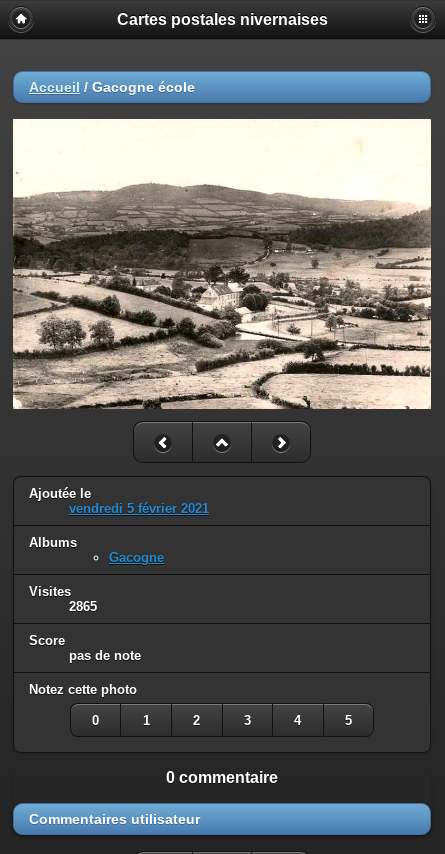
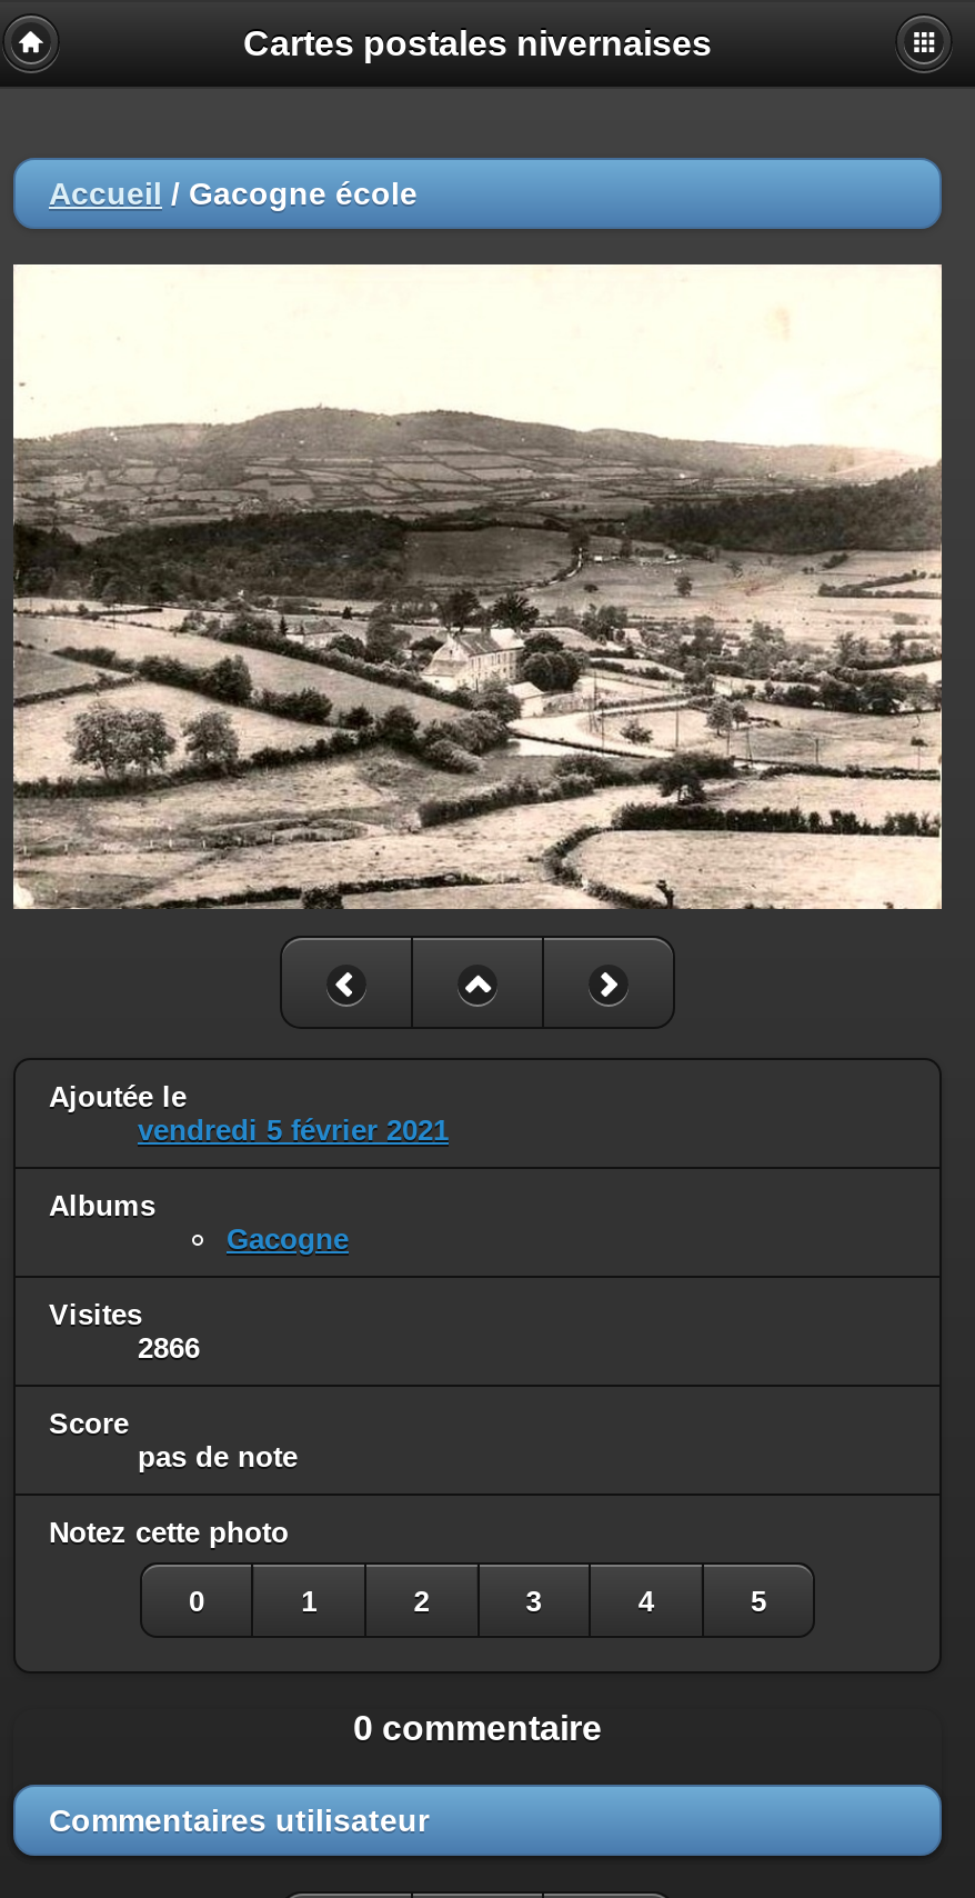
[69,599,97,614] 2865 -> [138,1331,200,1365] 2866

